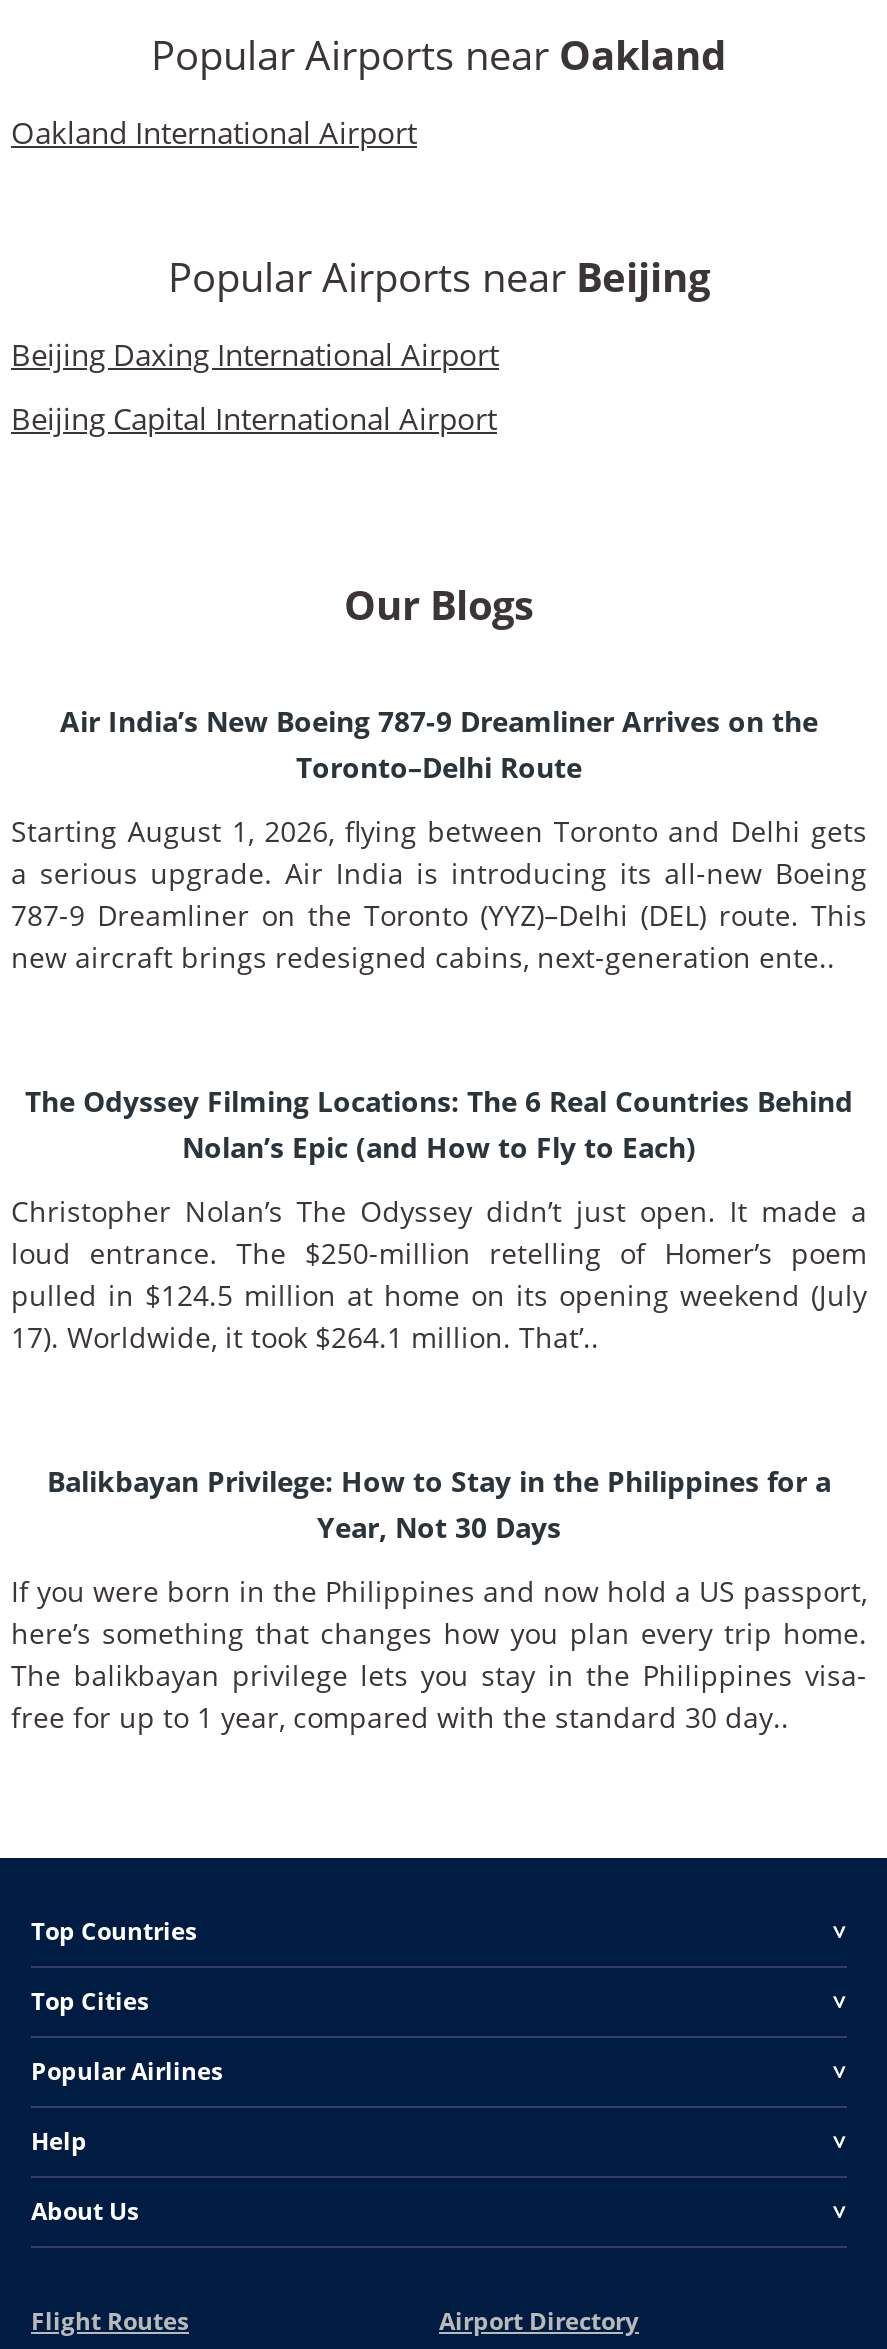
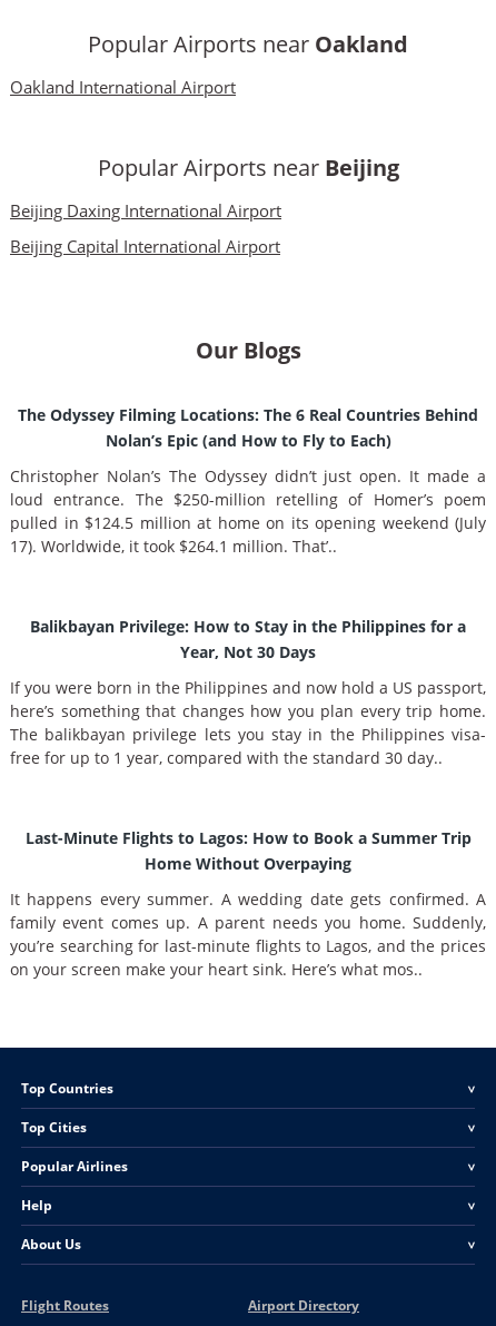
[11,703,867,977] Air India’s New Boeing 787-9 Dreamliner Arrives on the | Toronto–Delhi Route | Starting August 1, 2026, flying between Toronto and Delhi gets | a serious upgrade. Air India is introducing its all-new Boeing | 787-9 Dreamliner on the Toronto (YYZ)–Delhi (DEL) route. This | new aircraft brings redesigned cabins, next-generation ente.. -> none
moved [11,1083,867,1737] -> [10,404,486,769]: The Odyssey Filming Locations: The 6 Real Countries Behind | Nolan’s Epic (and How to Fly to Each) | Christopher Nolan’s The Odyssey didn’t just open. It made a | ... | The balikbayan privilege lets you stay in the Philippines visa- | free for up to 1 year, compared with the standard 30 day..
none -> [10,828,486,980] Last-Minute Flights to Lagos: How to Book a Summer Trip | Home Without Overpaying | It happens every summer. A wedding date gets confirmed. A | family event comes up. A parent needs you home. Suddenly, | you’re searching for last-minute flights to Lagos, and the prices | on your screen make your heart sink. Here’s what mos..

